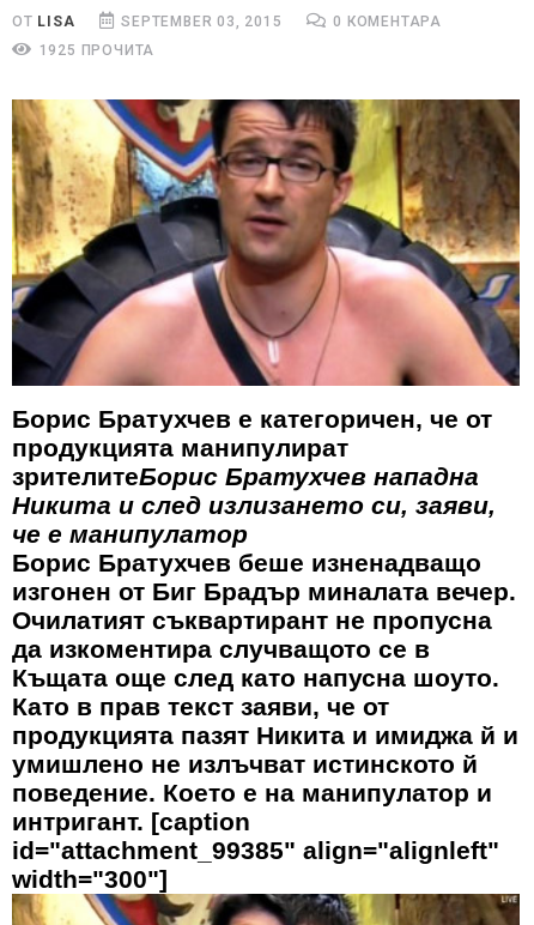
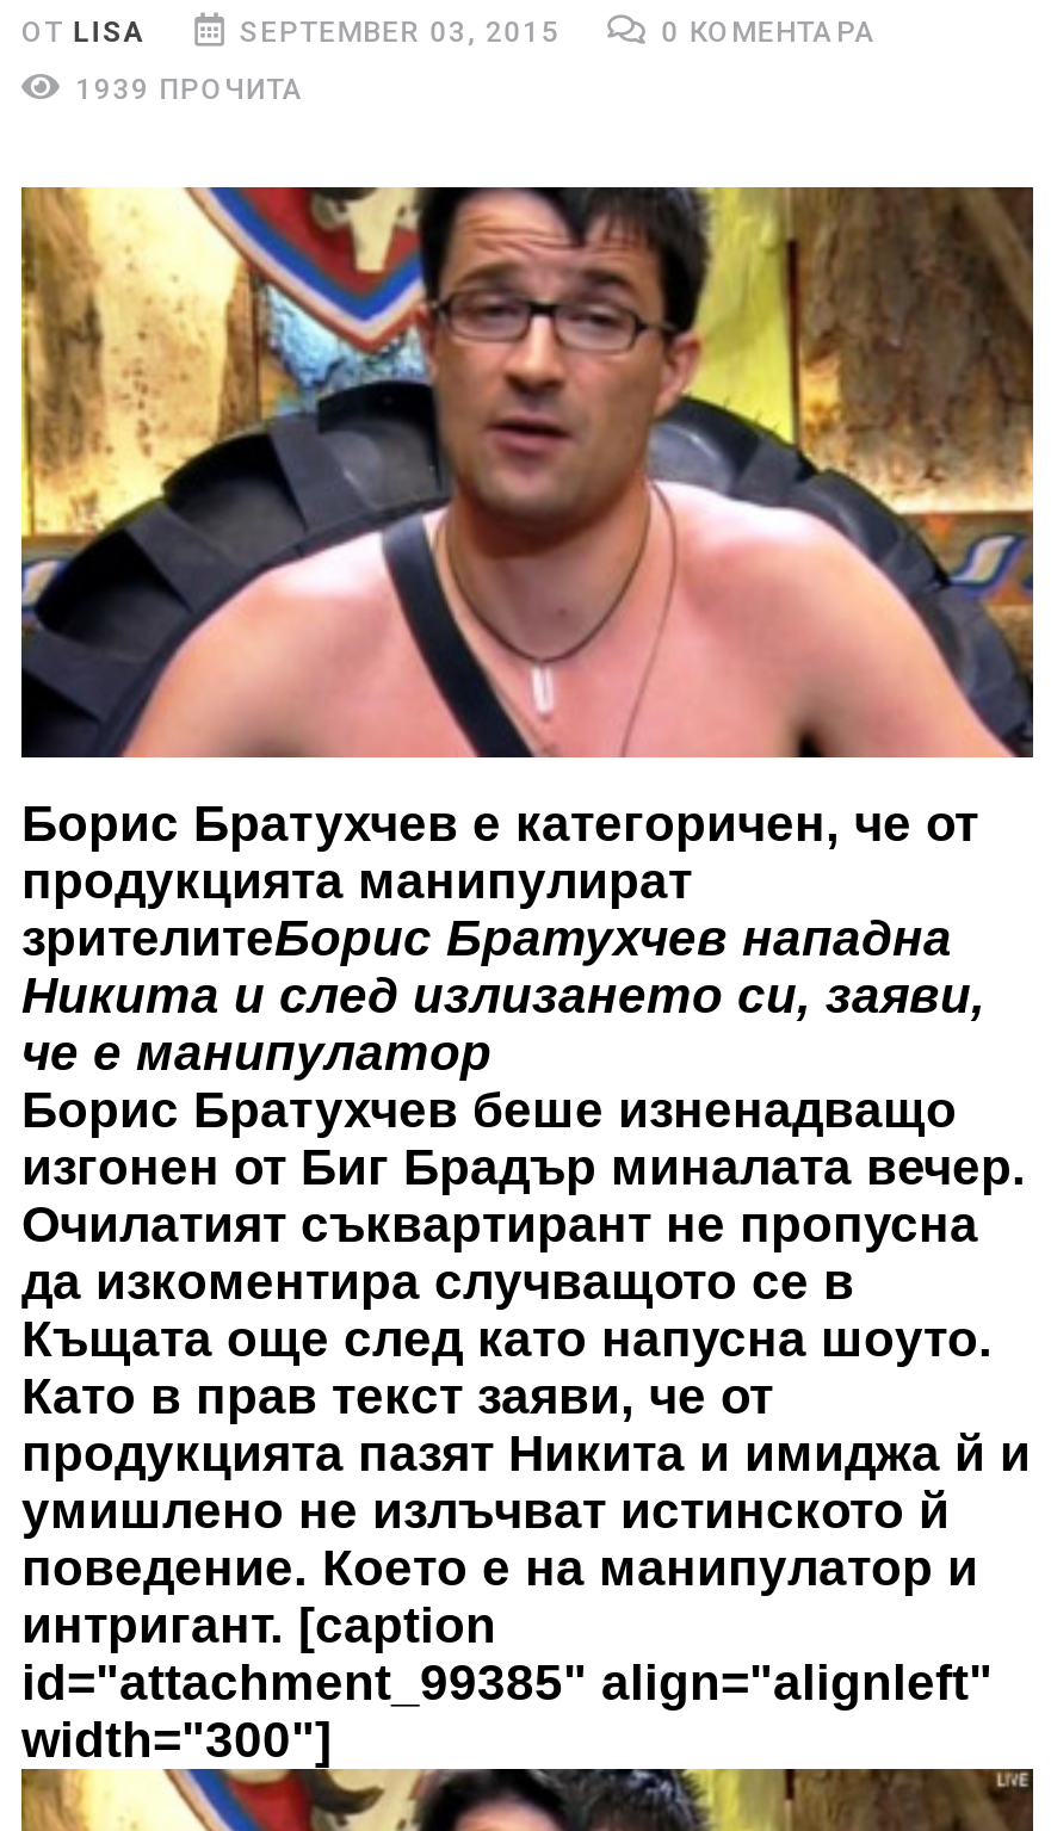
[34,42,155,59] 1925 ПРОЧИТА -> [66,73,306,106] 1939 ПРОЧИТА

